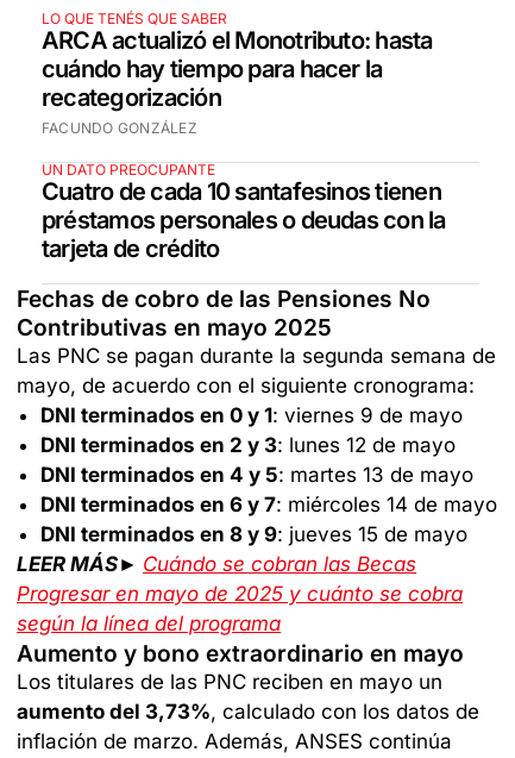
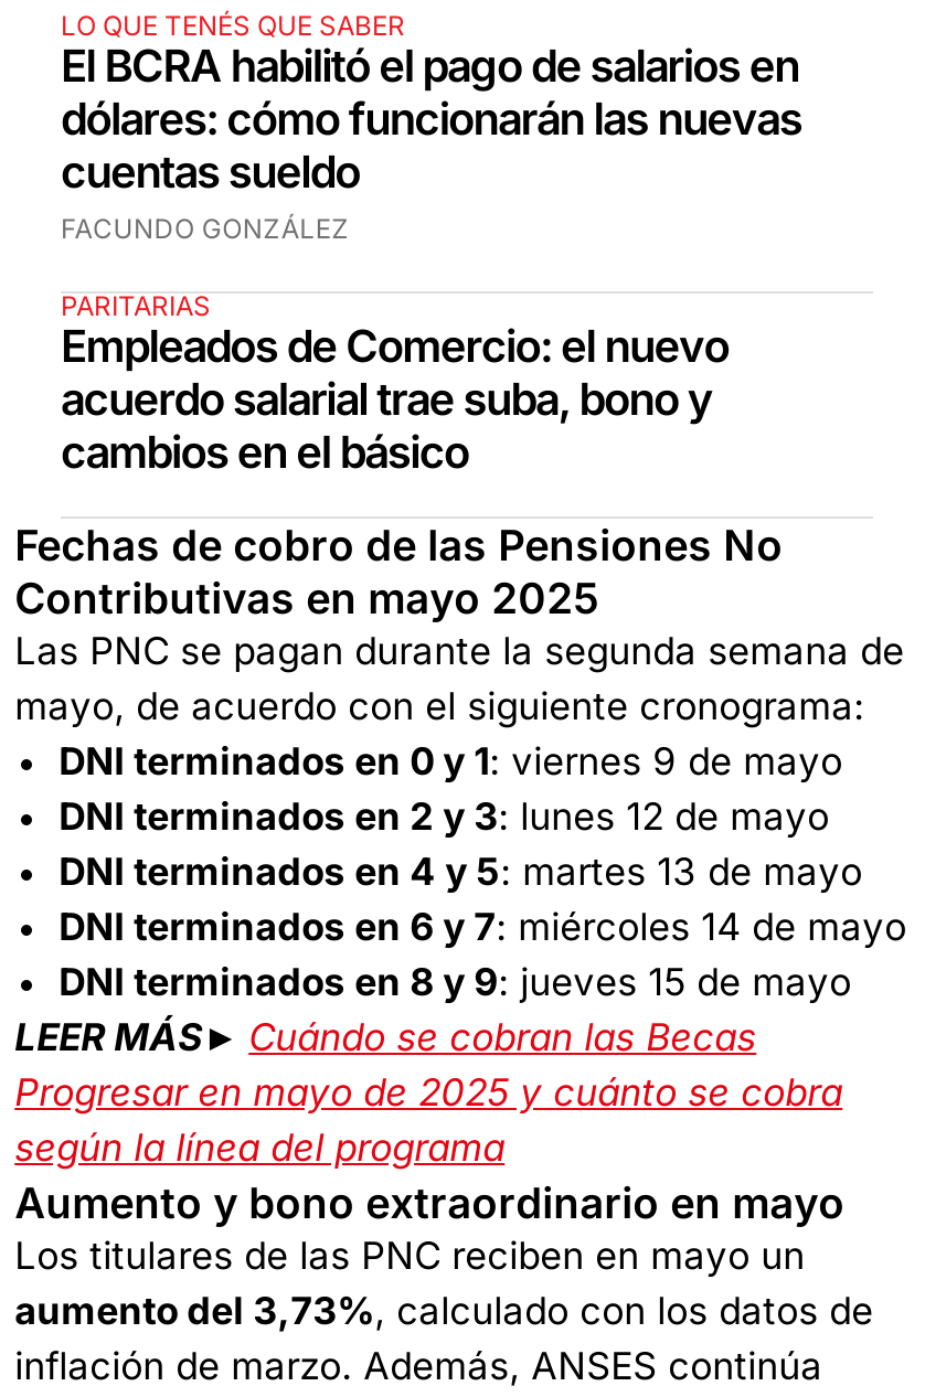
[42,27,432,112] ARCA actualizó el Monotributo: hasta | cuándo hay tiempo para hacer la | recategorización -> [61,41,802,200] El BCRA habilitó el pago de salarios en | dólares: cómo funcionarán las nuevas | cuentas sueldo
[42,161,446,264] UN DATO PREOCUPANTE | Cuatro de cada 10 santafesinos tienen | préstamos personales o deudas con la | tarjeta de crédito -> [61,290,729,480] PARITARIAS | Empleados de Comercio: el nuevo | acuerdo salarial trae suba, bono y | cambios en el básico

